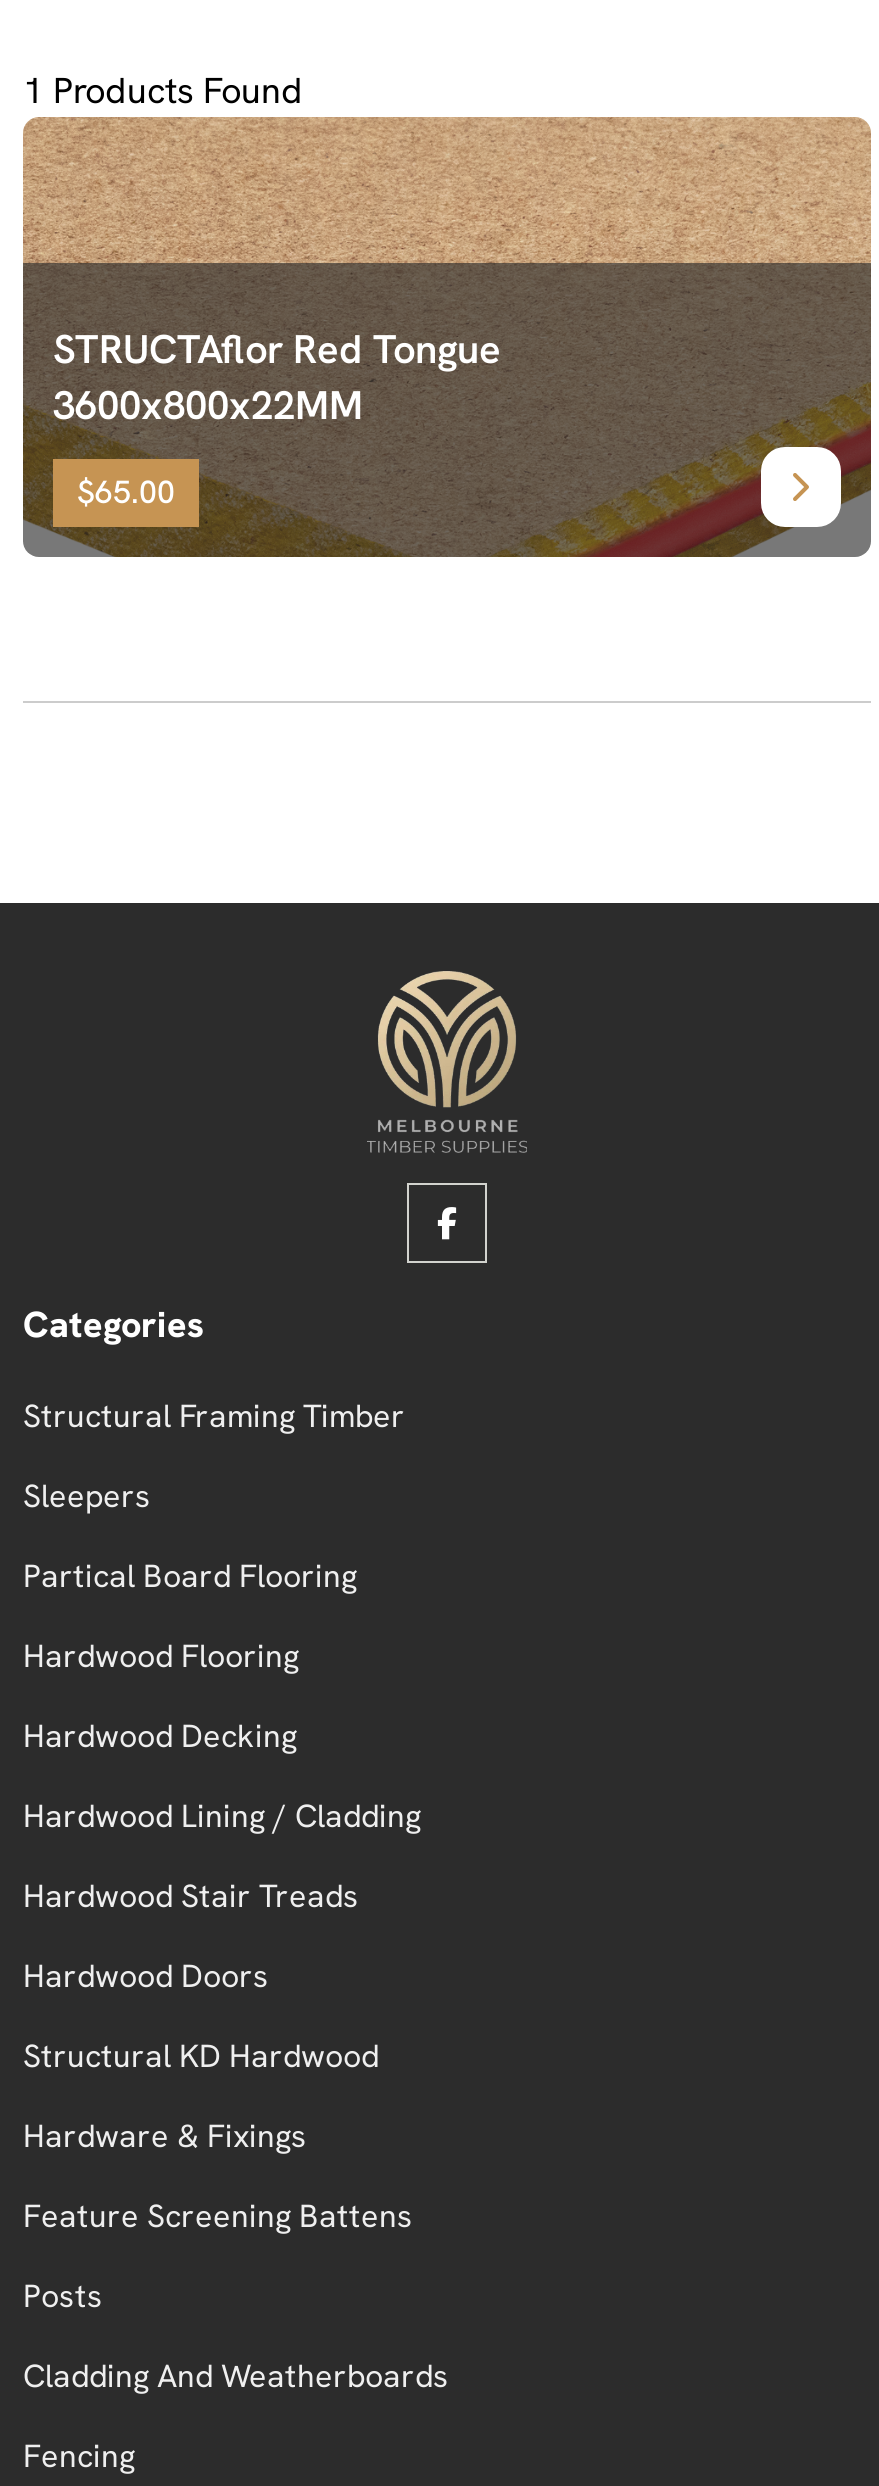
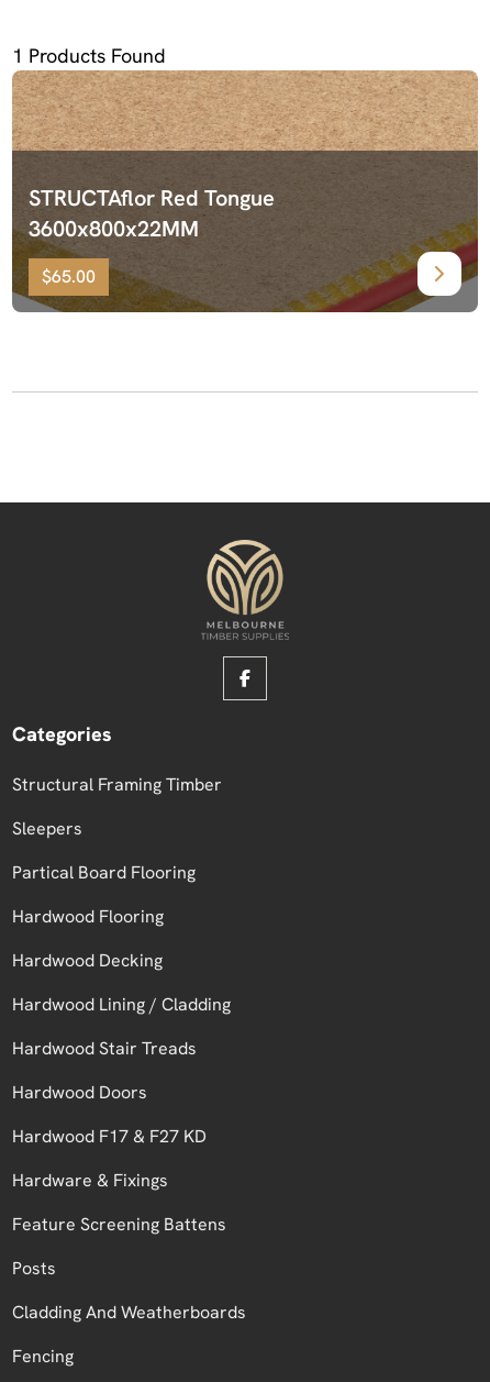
[23,2034,379,2076] Structural KD Hardwood -> [12,1124,207,1147] Hardwood F17 & F27 KD

